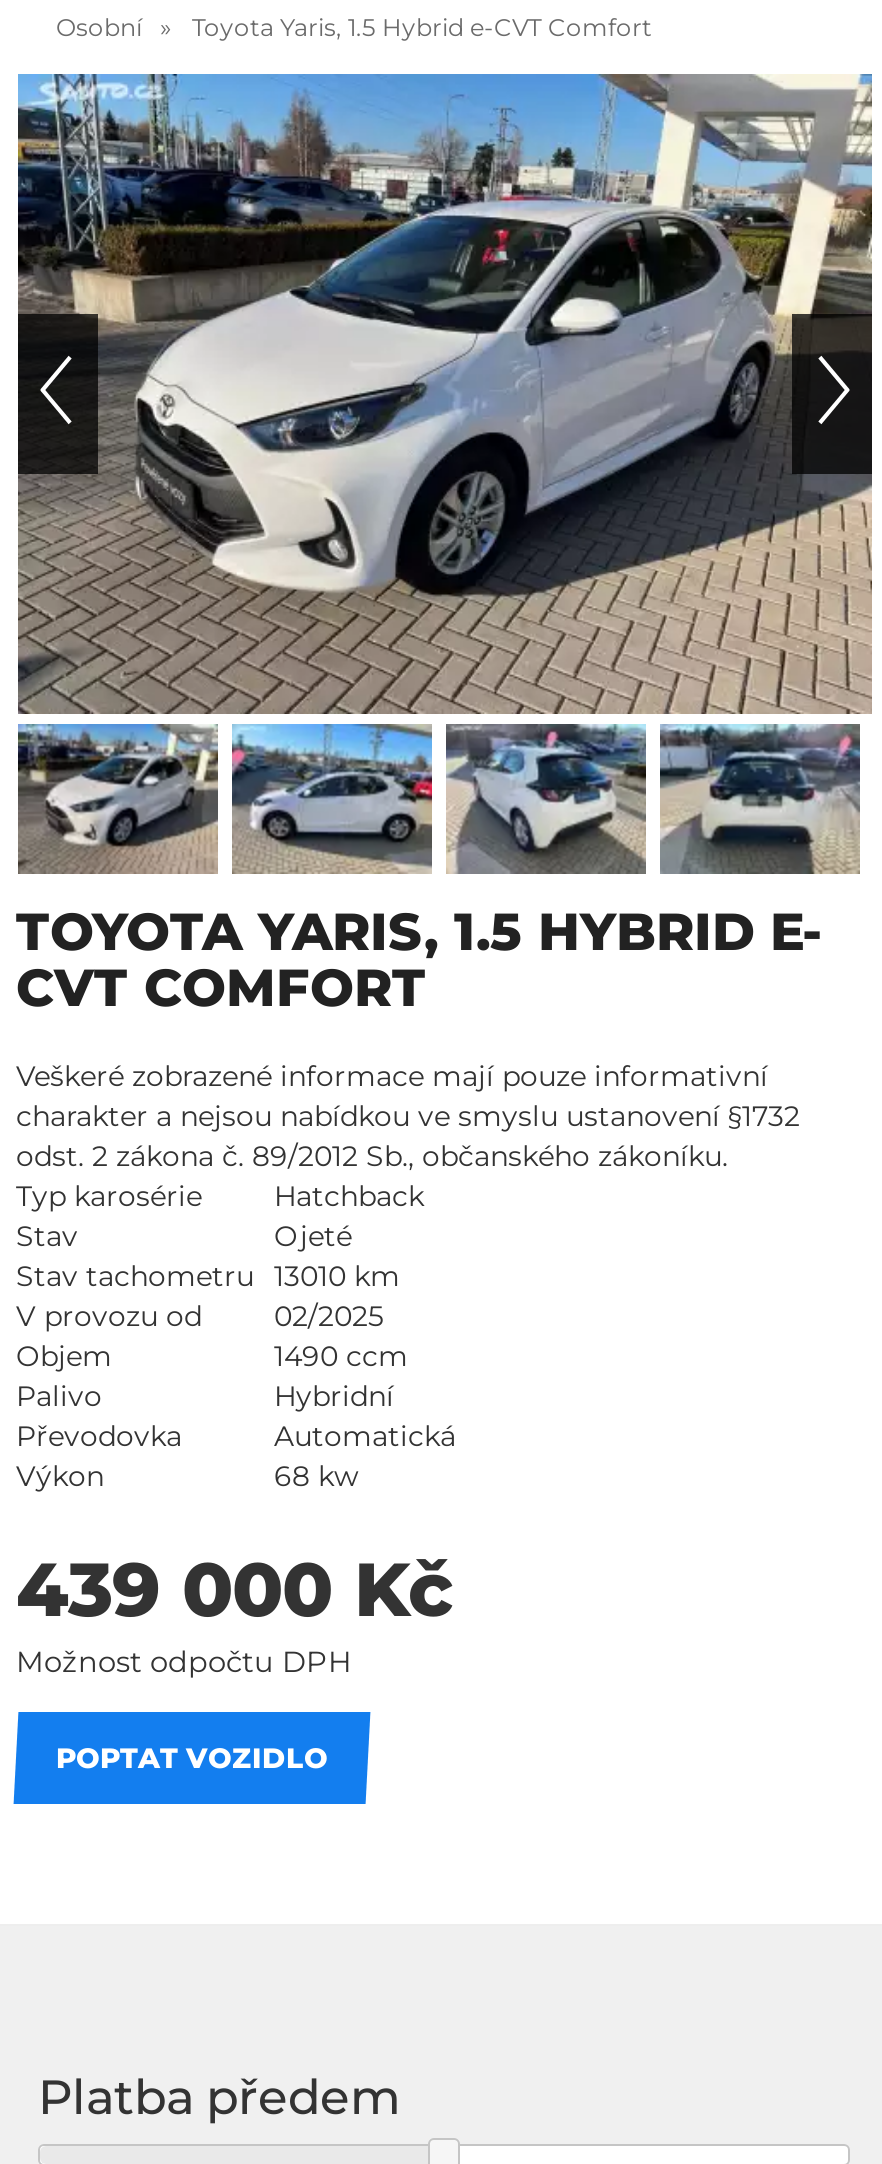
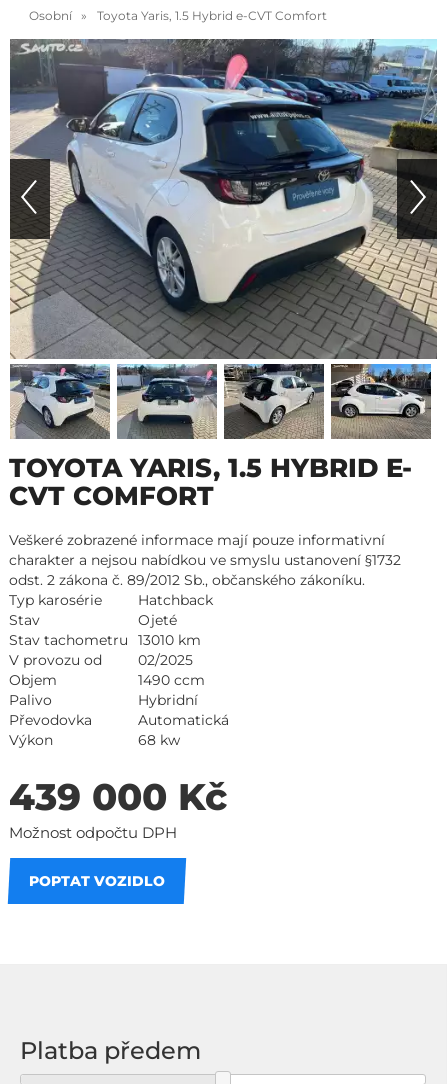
[16,72,874,874] [image] -> [9,38,438,439] [image]

